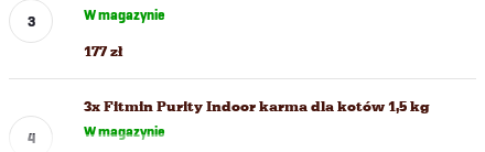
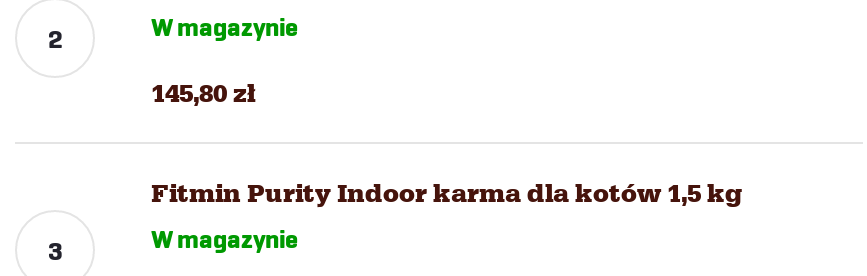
[84,43,122,59] 177 zł -> [151,78,255,108] 145,80 zł
[84,98,430,115] 3x Fitmin Purity Indoor karma dla kotów 1,5 kg -> [151,178,743,208] Fitmin Purity Indoor karma dla kotów 1,5 kg

